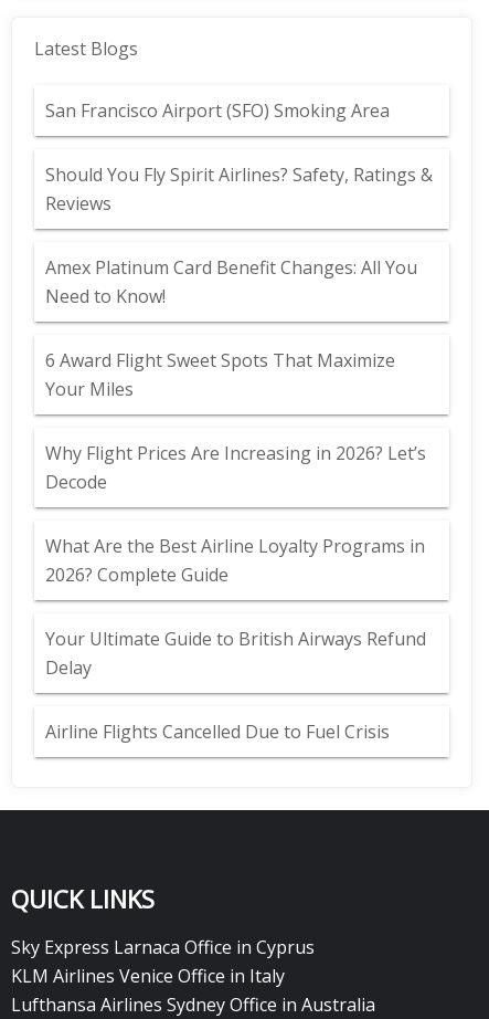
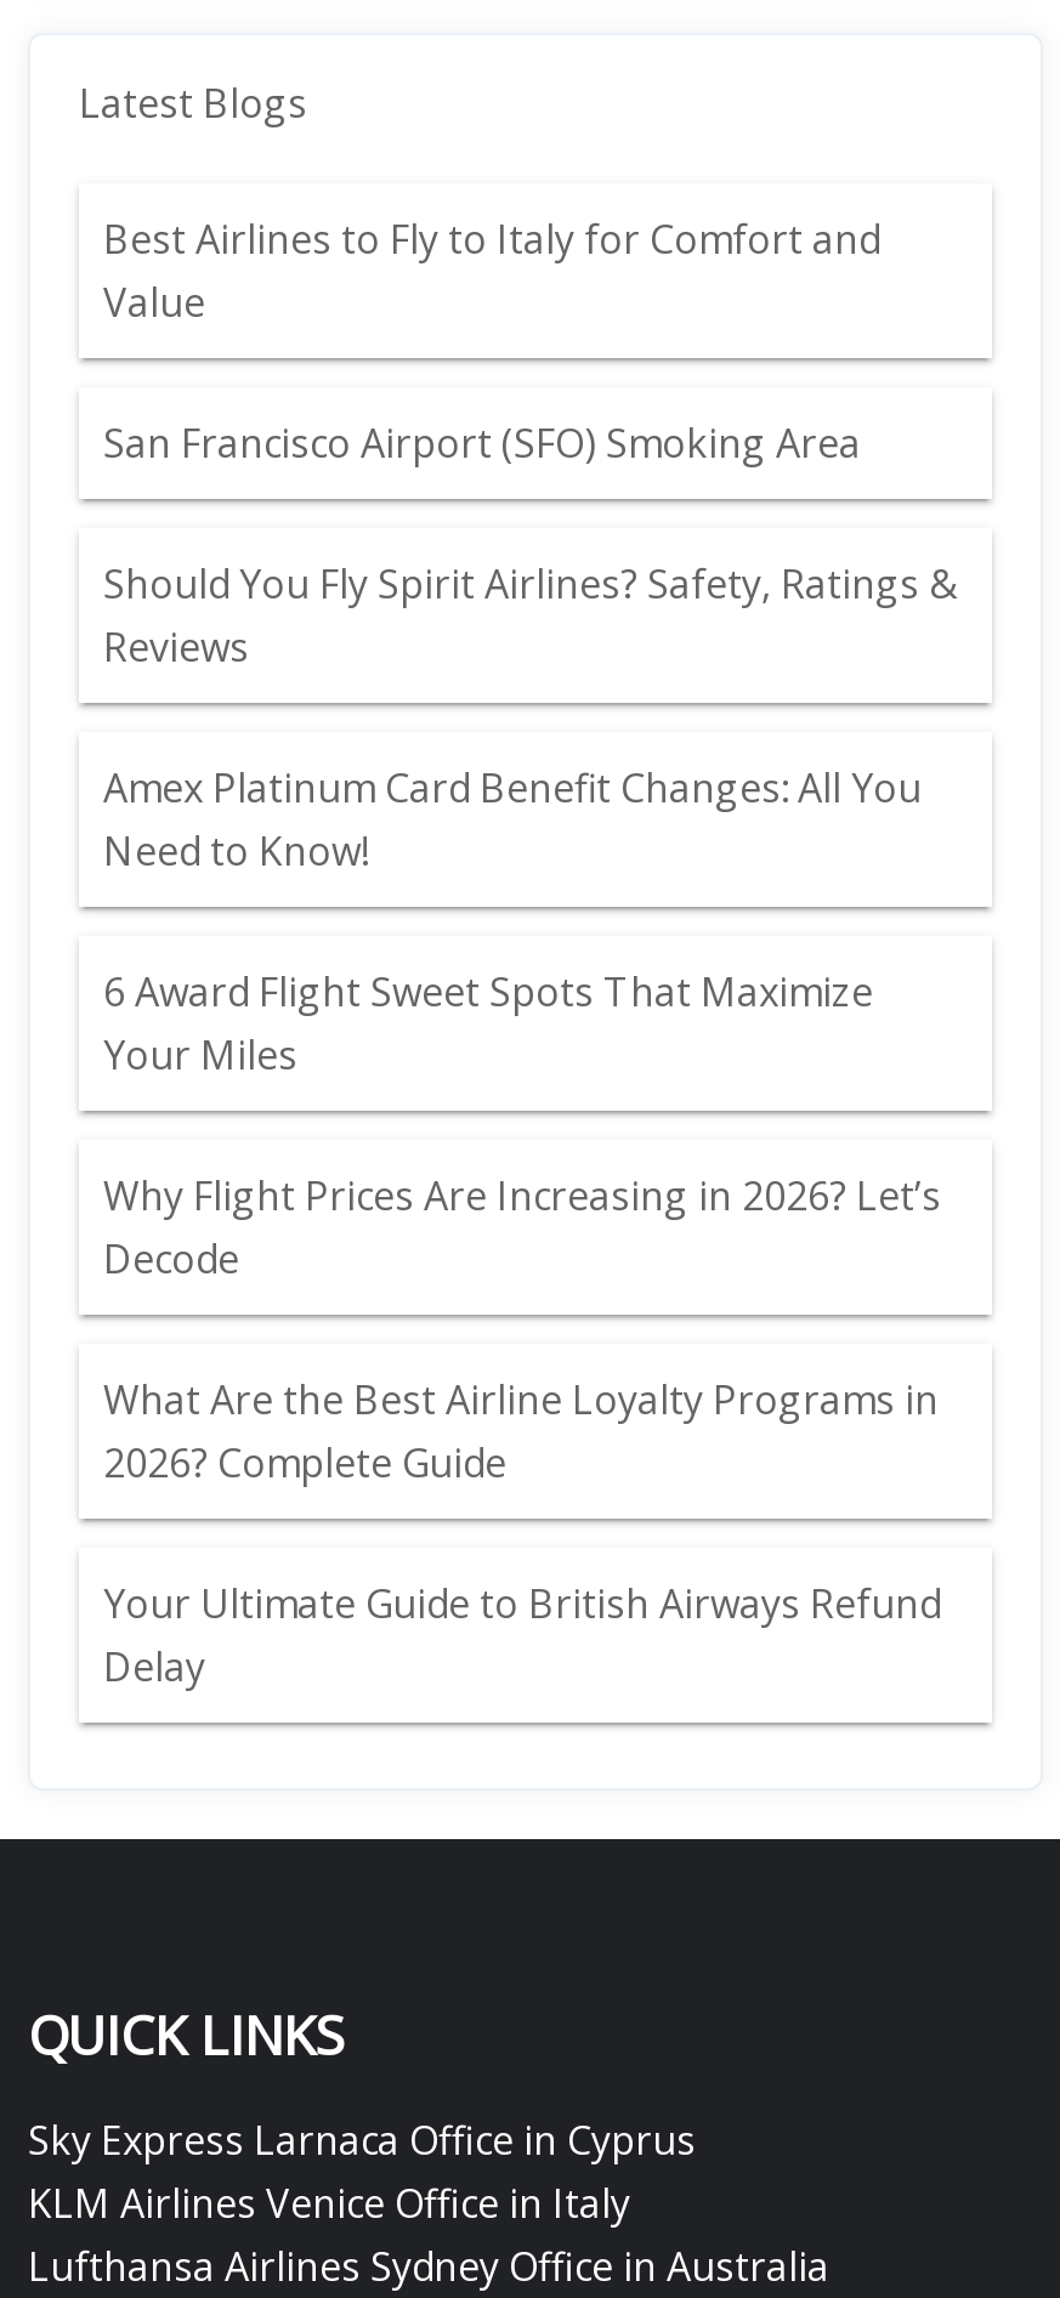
none -> [103,212,880,329] Best Airlines to Fly to Italy for Comfort and | Value
moved [45,98,433,680] -> [103,416,956,1693]: San Francisco Airport (SFO) Smoking Area | Should You Fly Spirit Airlines? Safety, Ratings & | Reviews | ... | Your Ultimate Guide to British Airways Refund | Delay
[45,719,390,744] Airline Flights Cancelled Due to Fuel Crisis -> none

